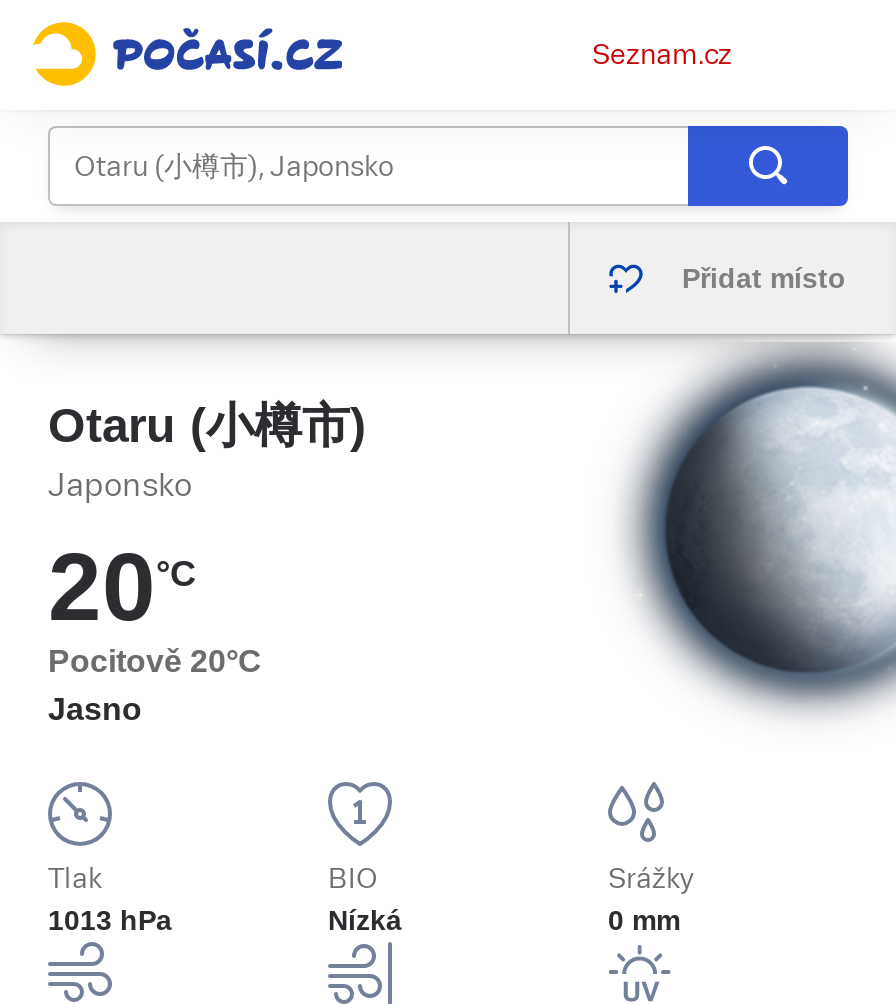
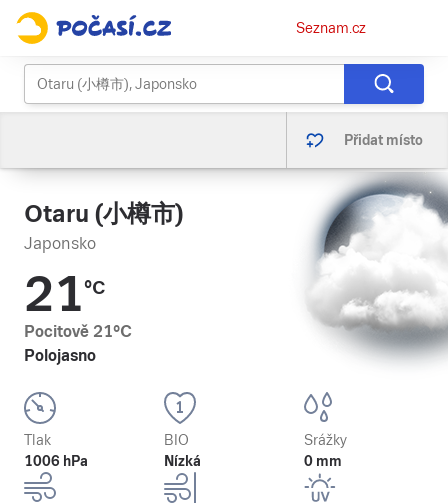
[620,366,890,692] [image] -> [309,185,445,346] [image]
[48,534,262,726] 20°C | Pocitově 20°C | Jasno -> [24,267,132,365] 21°C | Pocitově 21°C | Polojasno
[48,904,172,936] 1013 hPa -> [24,453,88,469] 1006 hPa

